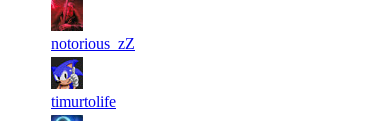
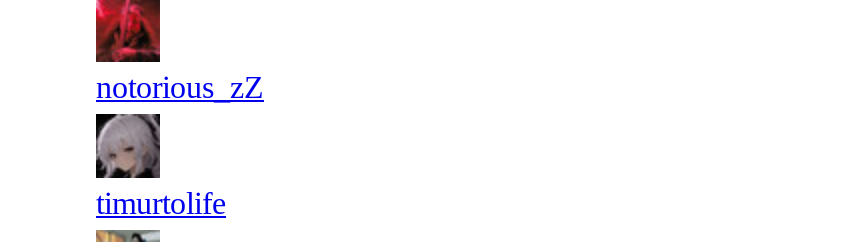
[51,57,84,90] [image] -> [94,112,160,180] [image]

